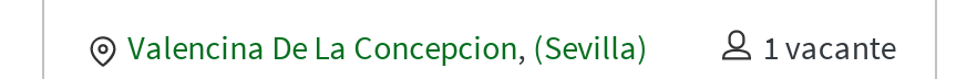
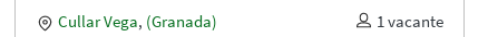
[128,27,648,69] Valencina De La Concepcion, (Sevilla) -> [57,11,217,32] Cullar Vega, (Granada)

